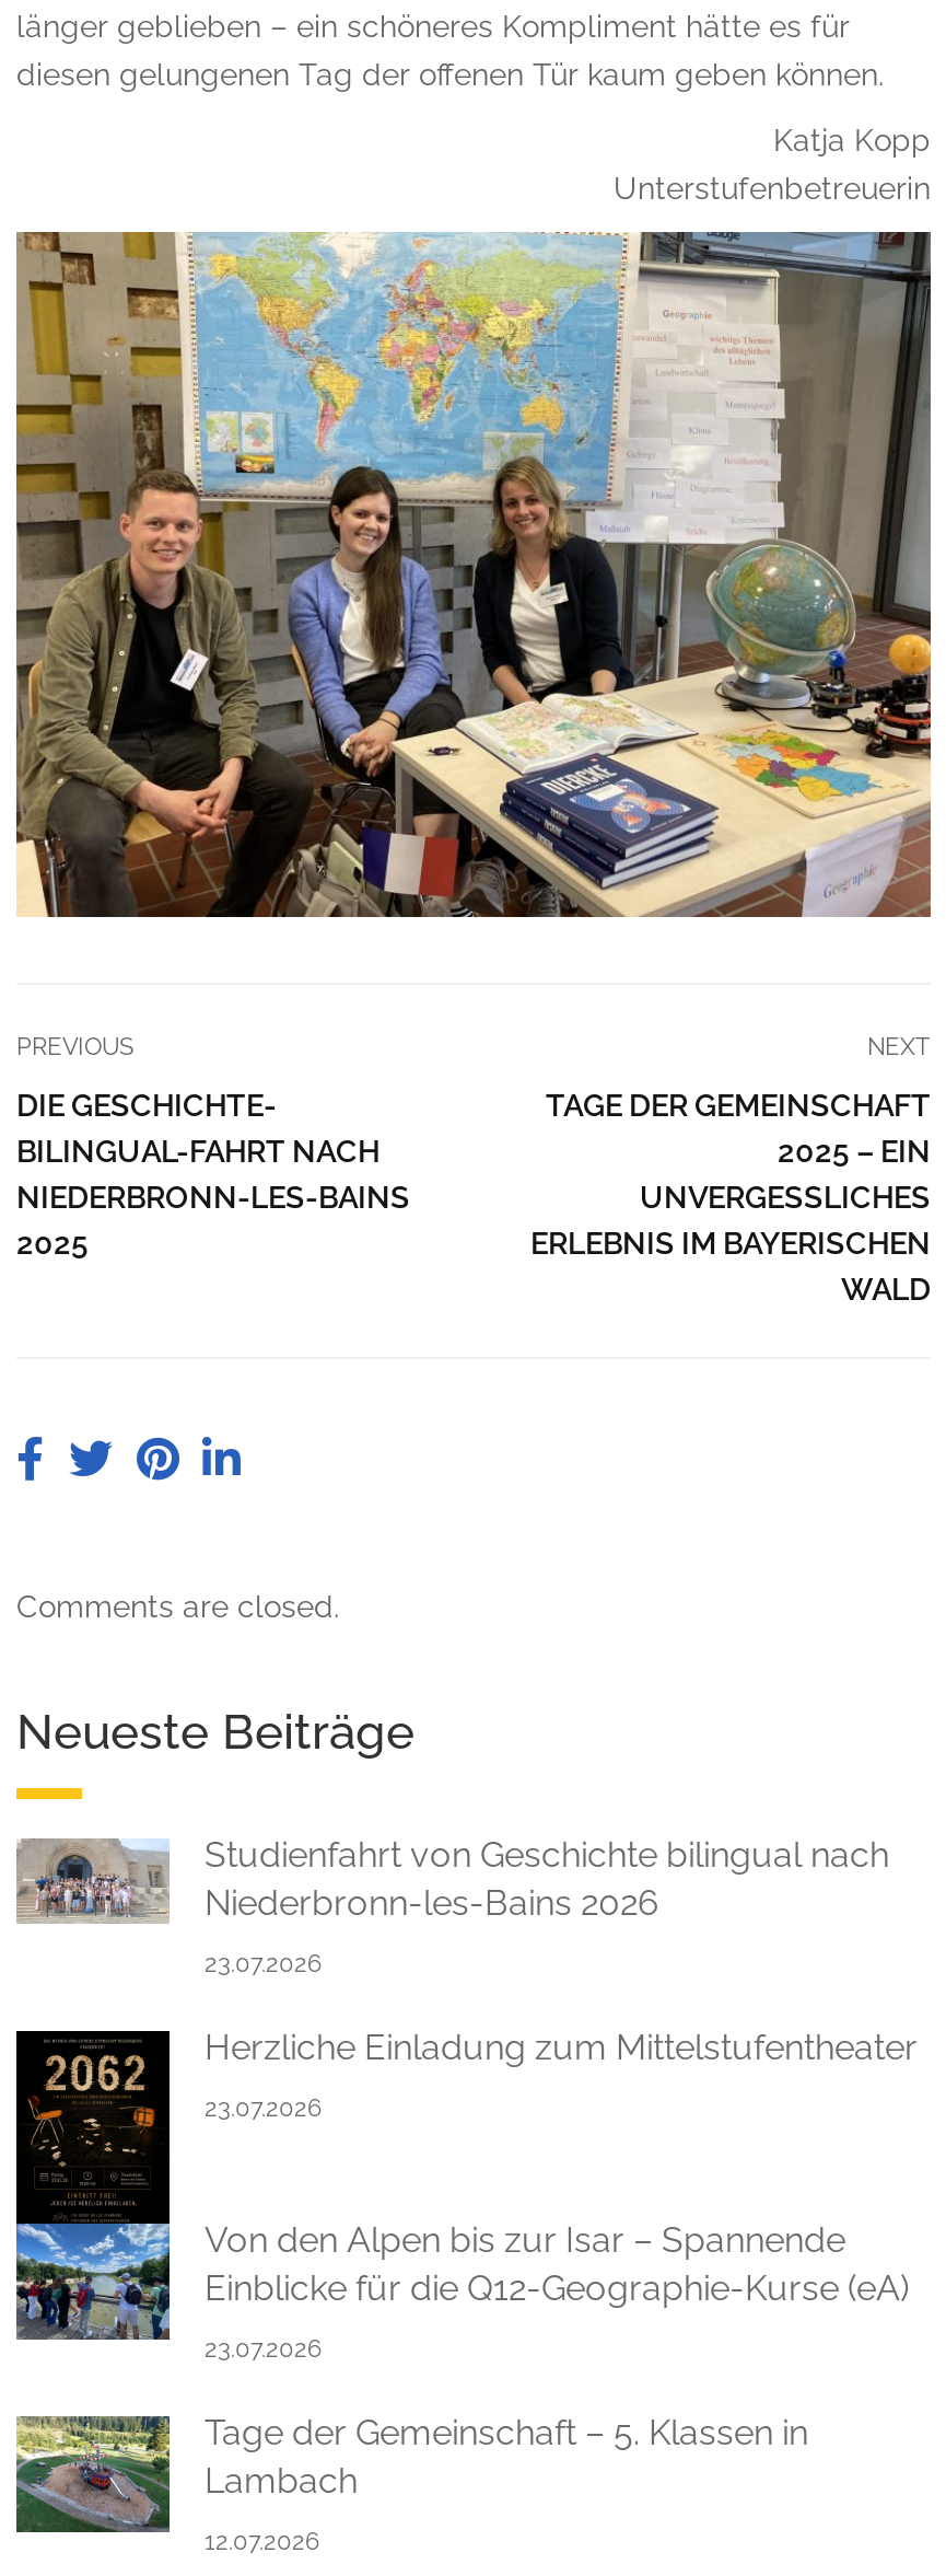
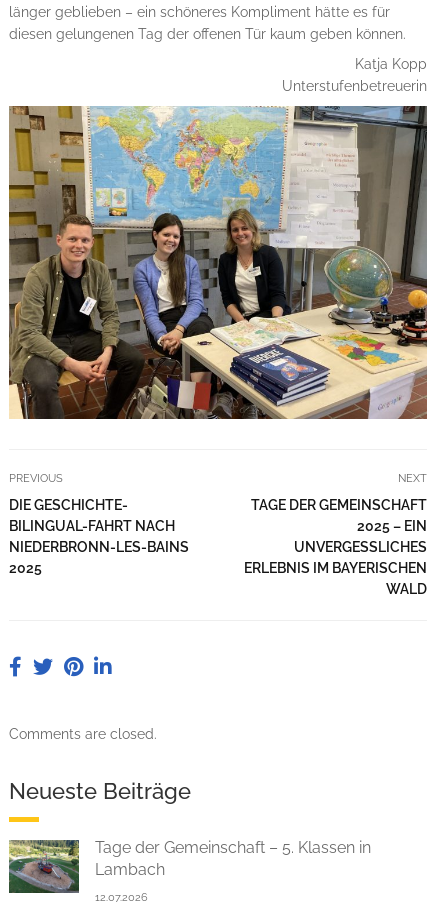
[16,1834,918,2364] [image] | Studienfahrt von Geschichte bilingual nach | Niederbronn-les-Bains 2026 | 23.07.2026 | Herzliche Einladung zum Mittelstufentheater | 23.07.2026 | Von den Alpen bis zur Isar – Spannende | Einblicke für die Q12-Geographie-Kurse (eA) | 23.07.2026 -> none
[14,2029,172,2342] [image] -> none

